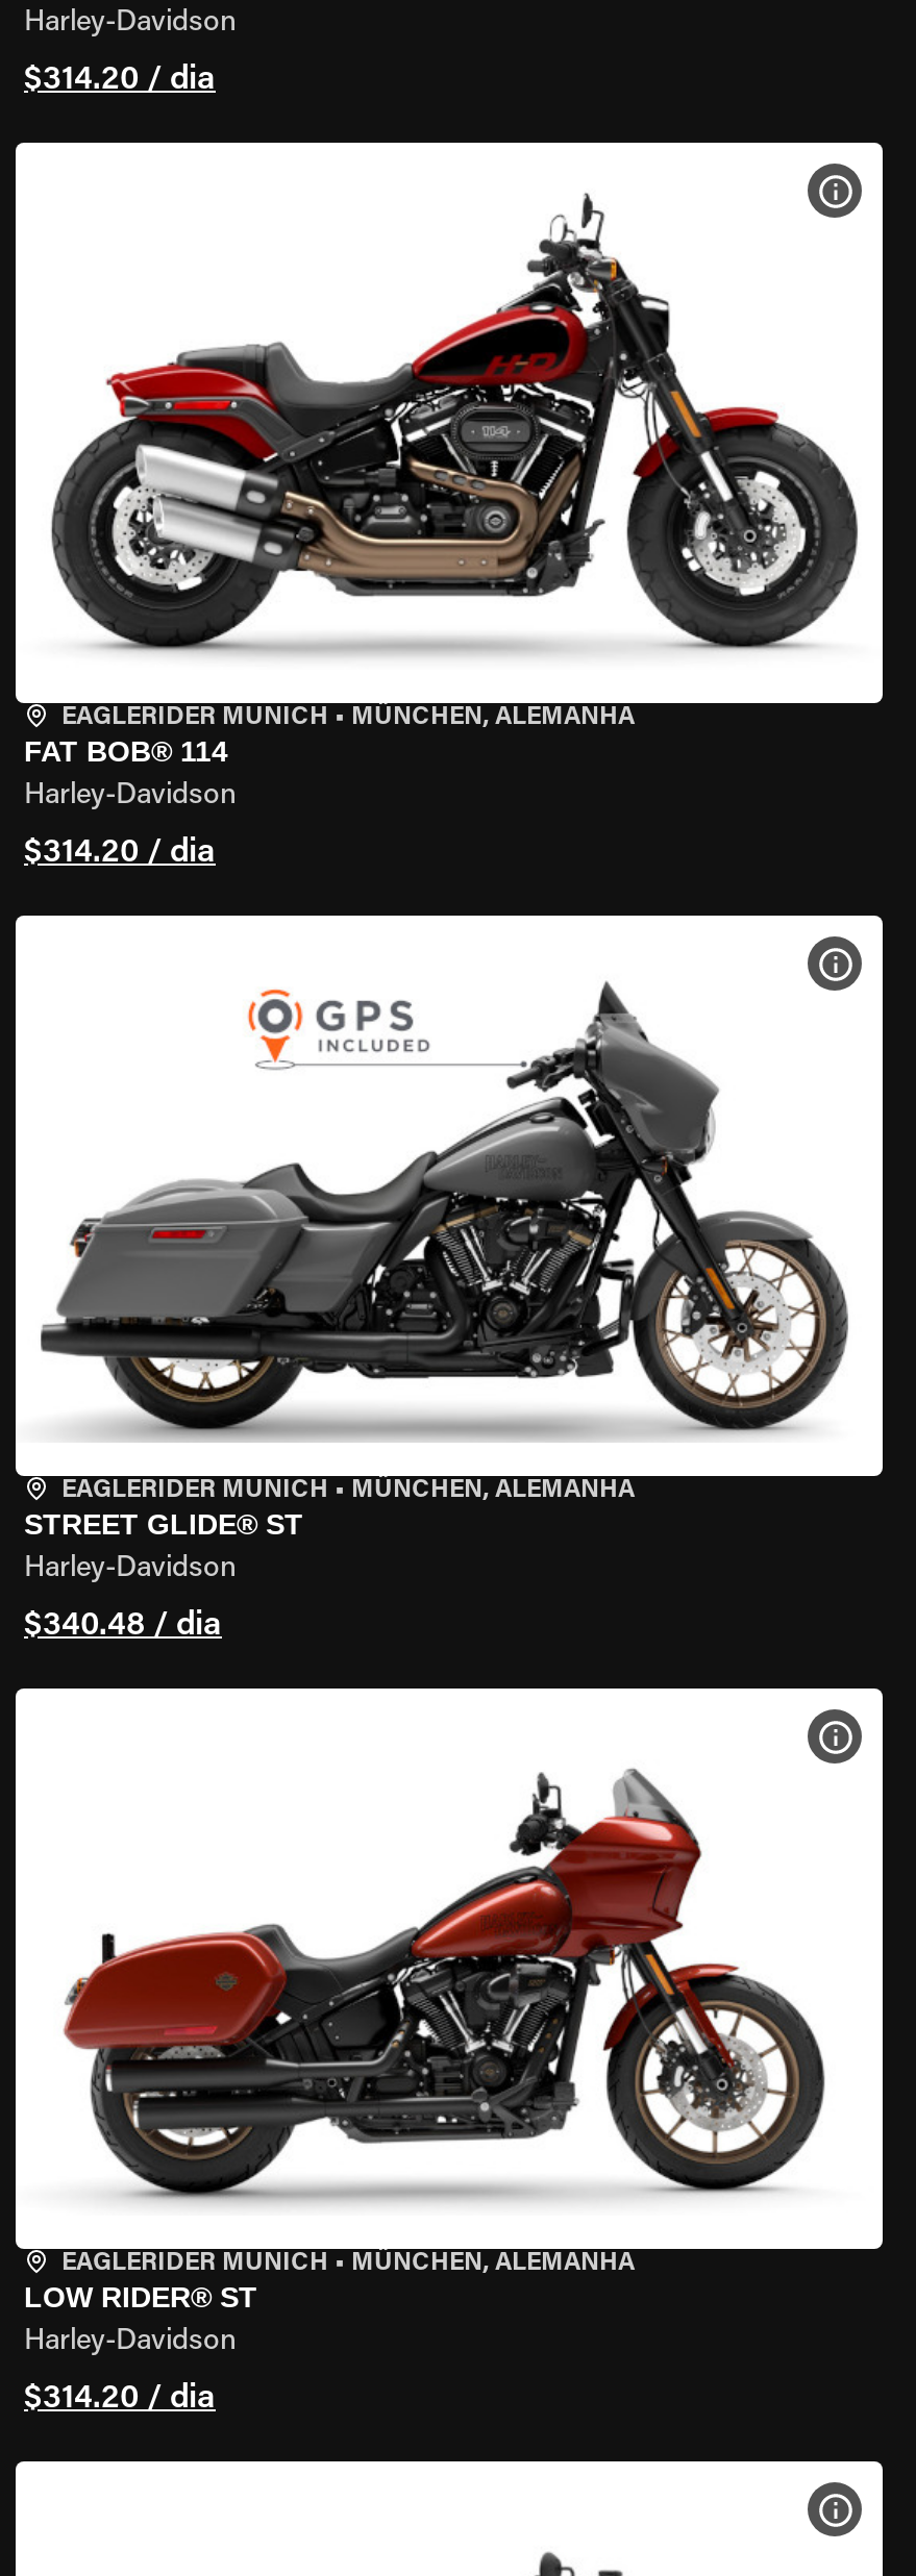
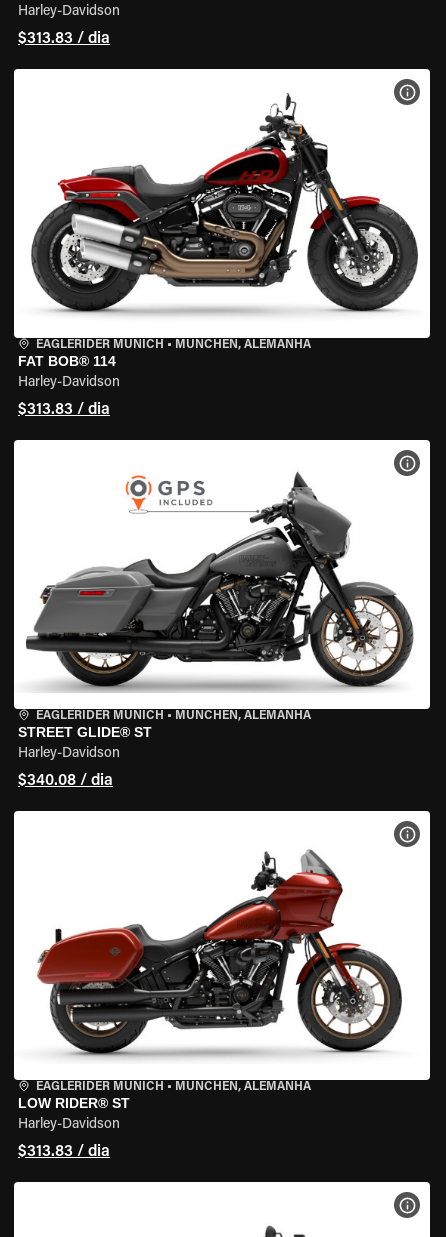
[24,64,216,97] $314.20 / dia -> [18,31,110,47] $313.83 / dia
[24,836,216,870] $314.20 / dia -> [18,402,110,418] $313.83 / dia
[24,1609,222,1643] $340.48 / dia -> [18,773,113,789] $340.08 / dia
[24,2382,216,2416] $314.20 / dia -> [18,1144,110,1160] $313.83 / dia

